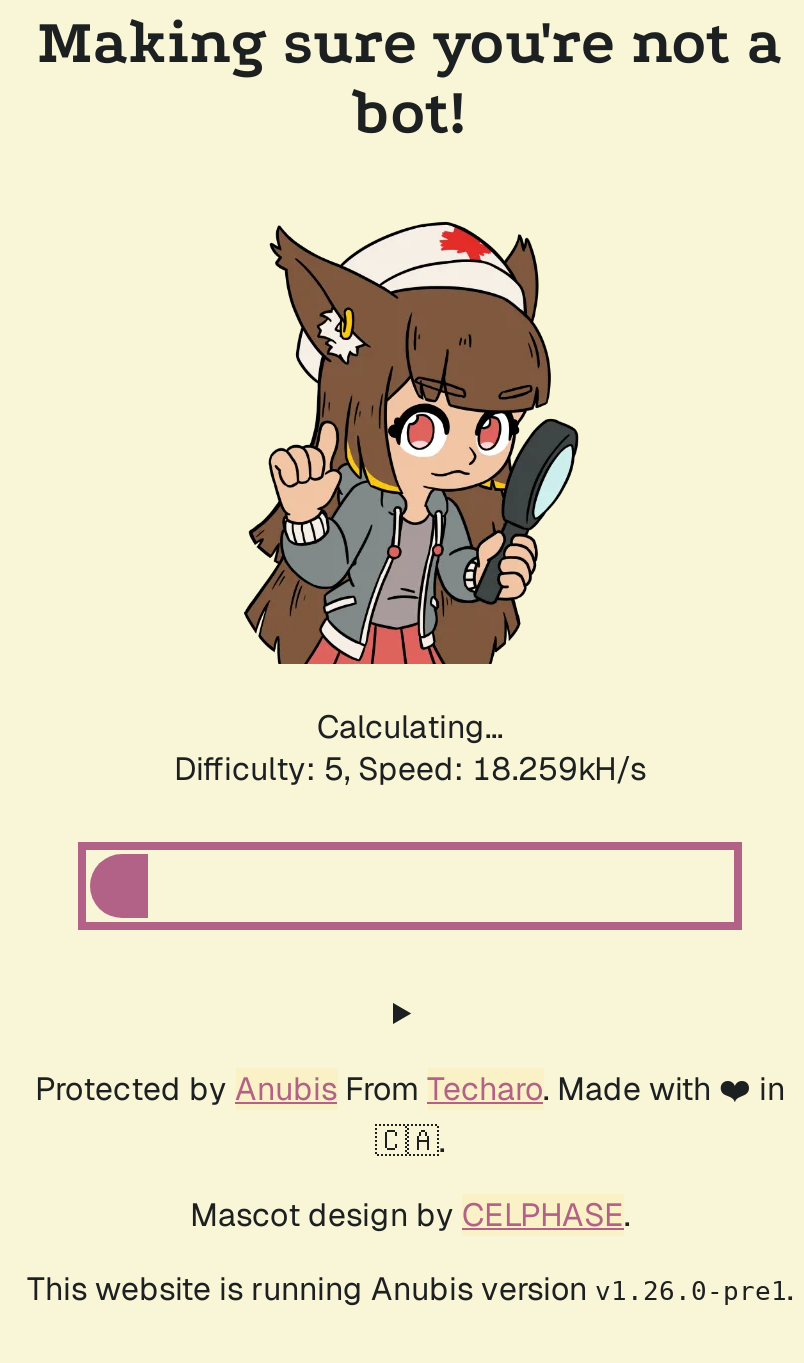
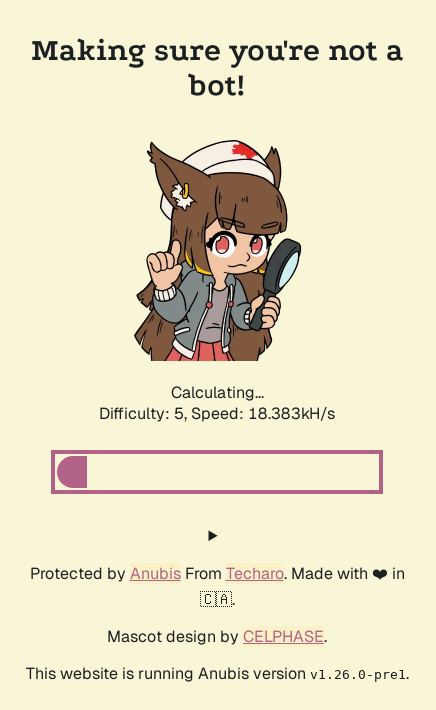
[174,748,646,790] Difficulty: 5, Speed: 18.259kH/s -> [99,403,335,424] Difficulty: 5, Speed: 18.383kH/s

